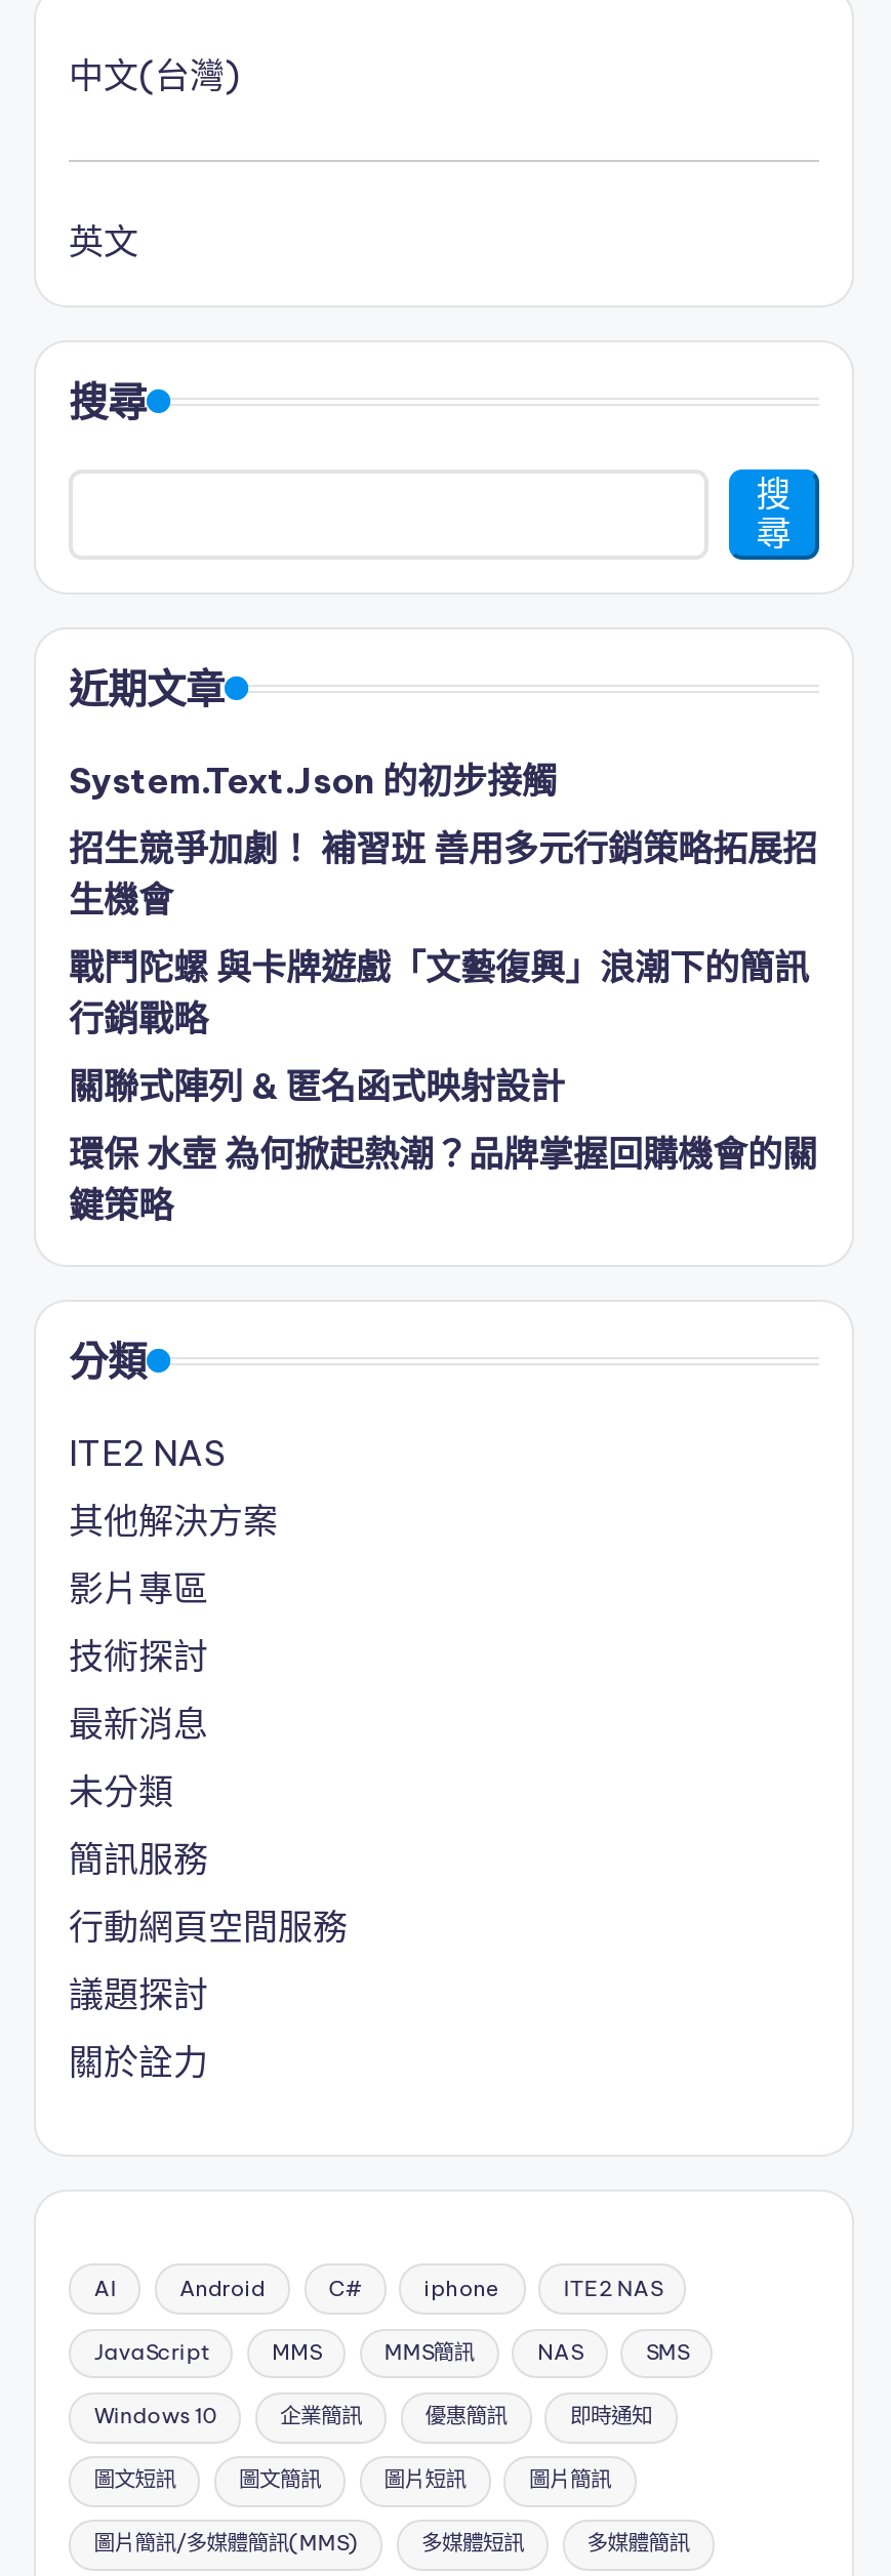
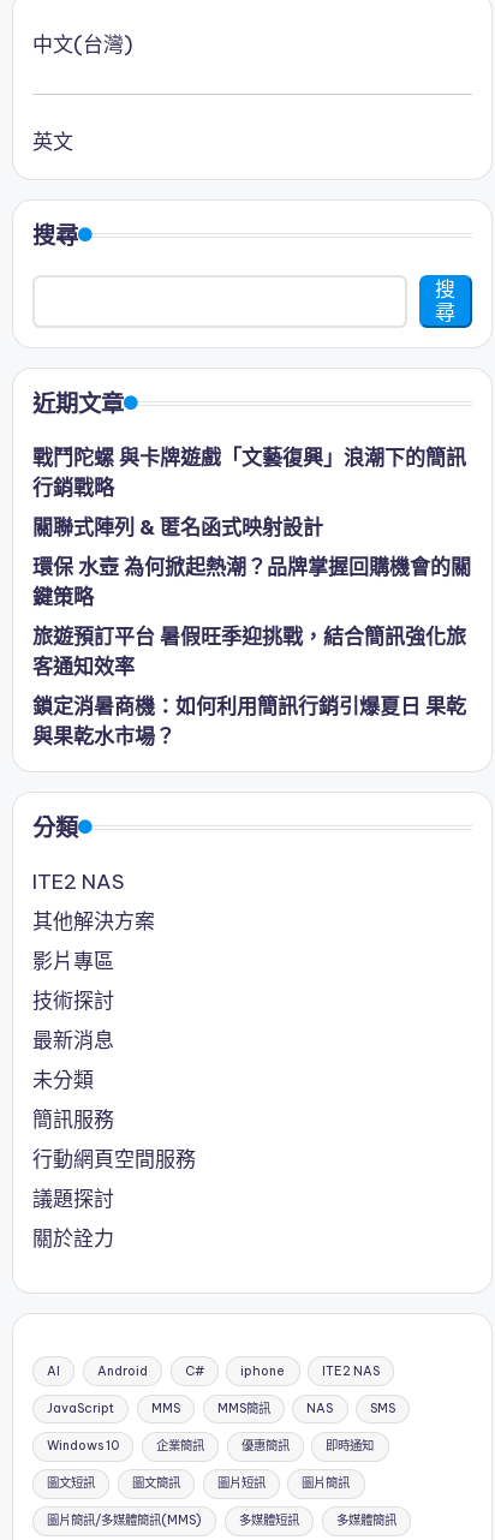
[69,759,817,923] System.Text.Json 的初步接觸 | 招生競爭加劇！ 補習班 善用多元行銷策略拓展招 | 生機會 -> none
moved [69,946,817,1228] -> [32,445,471,610]: 戰鬥陀螺 與卡牌遊戲「文藝復興」浪潮下的簡訊 | 行銷戰略 | 關聯式陣列 & 匿名函式映射設計 | 環保 水壺 為何掀起熱潮？品牌掌握回購機會的關 | 鍵策略
none -> [32,624,466,750] 旅遊預訂平台 暑假旺季迎挑戰，結合簡訊強化旅 | 客通知效率 | 鎖定消暑商機：如何利用簡訊行銷引爆夏日 果乾 | 與果乾水市場？

